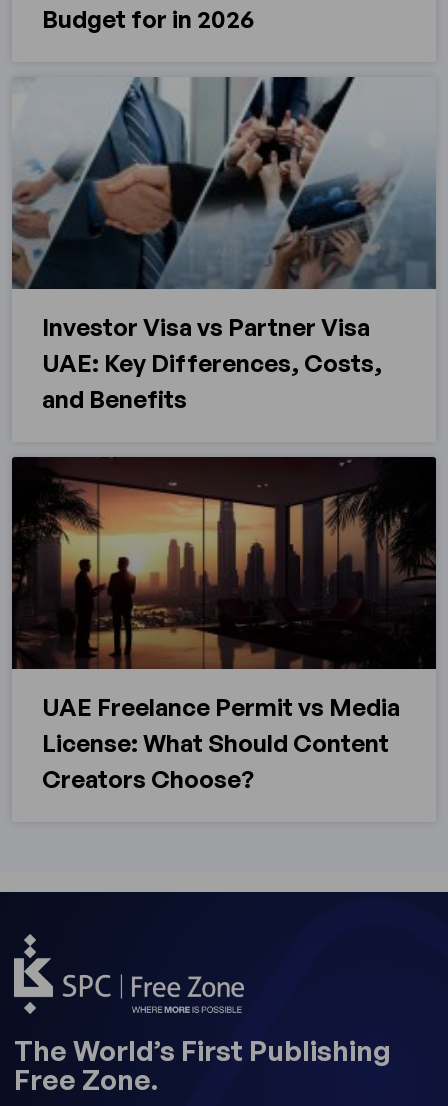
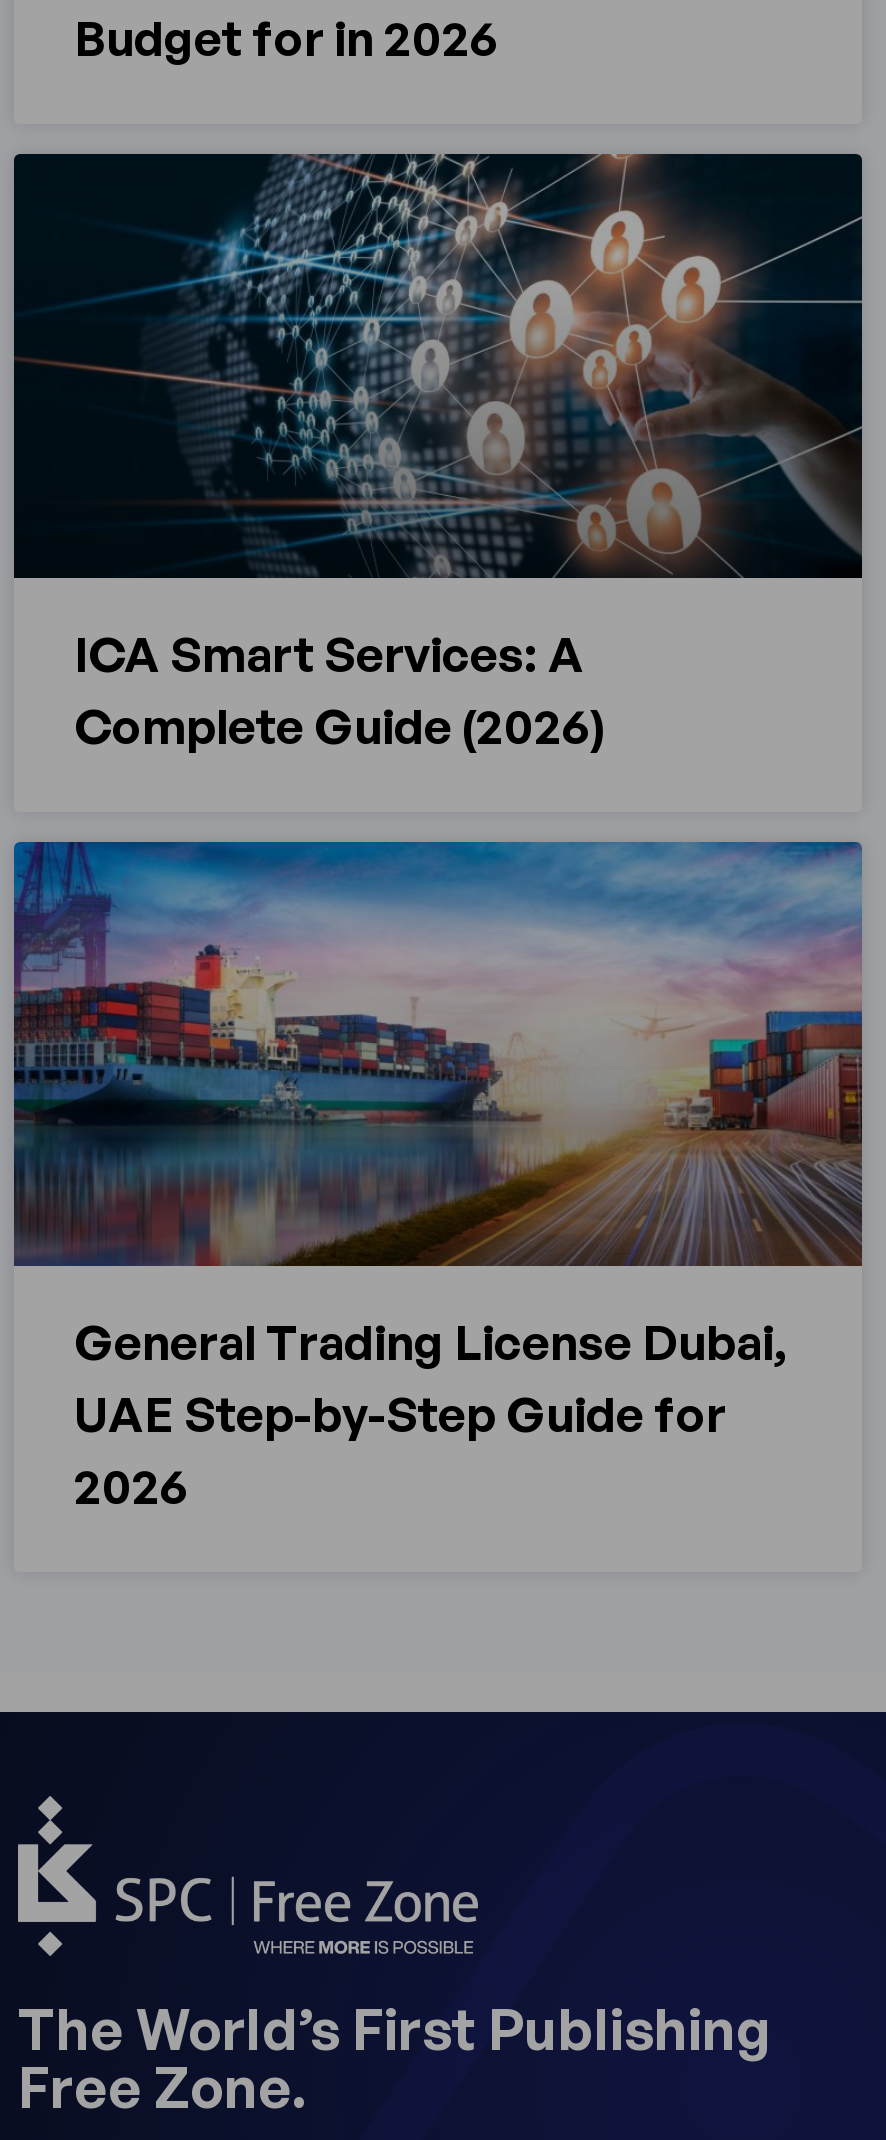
[11,77,436,414] [image] | Investor Visa vs Partner Visa | UAE: Key Differences, Costs, | and Benefits -> [12,152,864,756] [image] | ICA Smart Services: A | Complete Guide (2026)
[11,456,437,794] [image] | UAE Freelance Permit vs Media | License: What Should Content | Creators Choose? -> [12,840,864,1516] [image] | General Trading License Dubai, | UAE Step-by-Step Guide for | 2026

